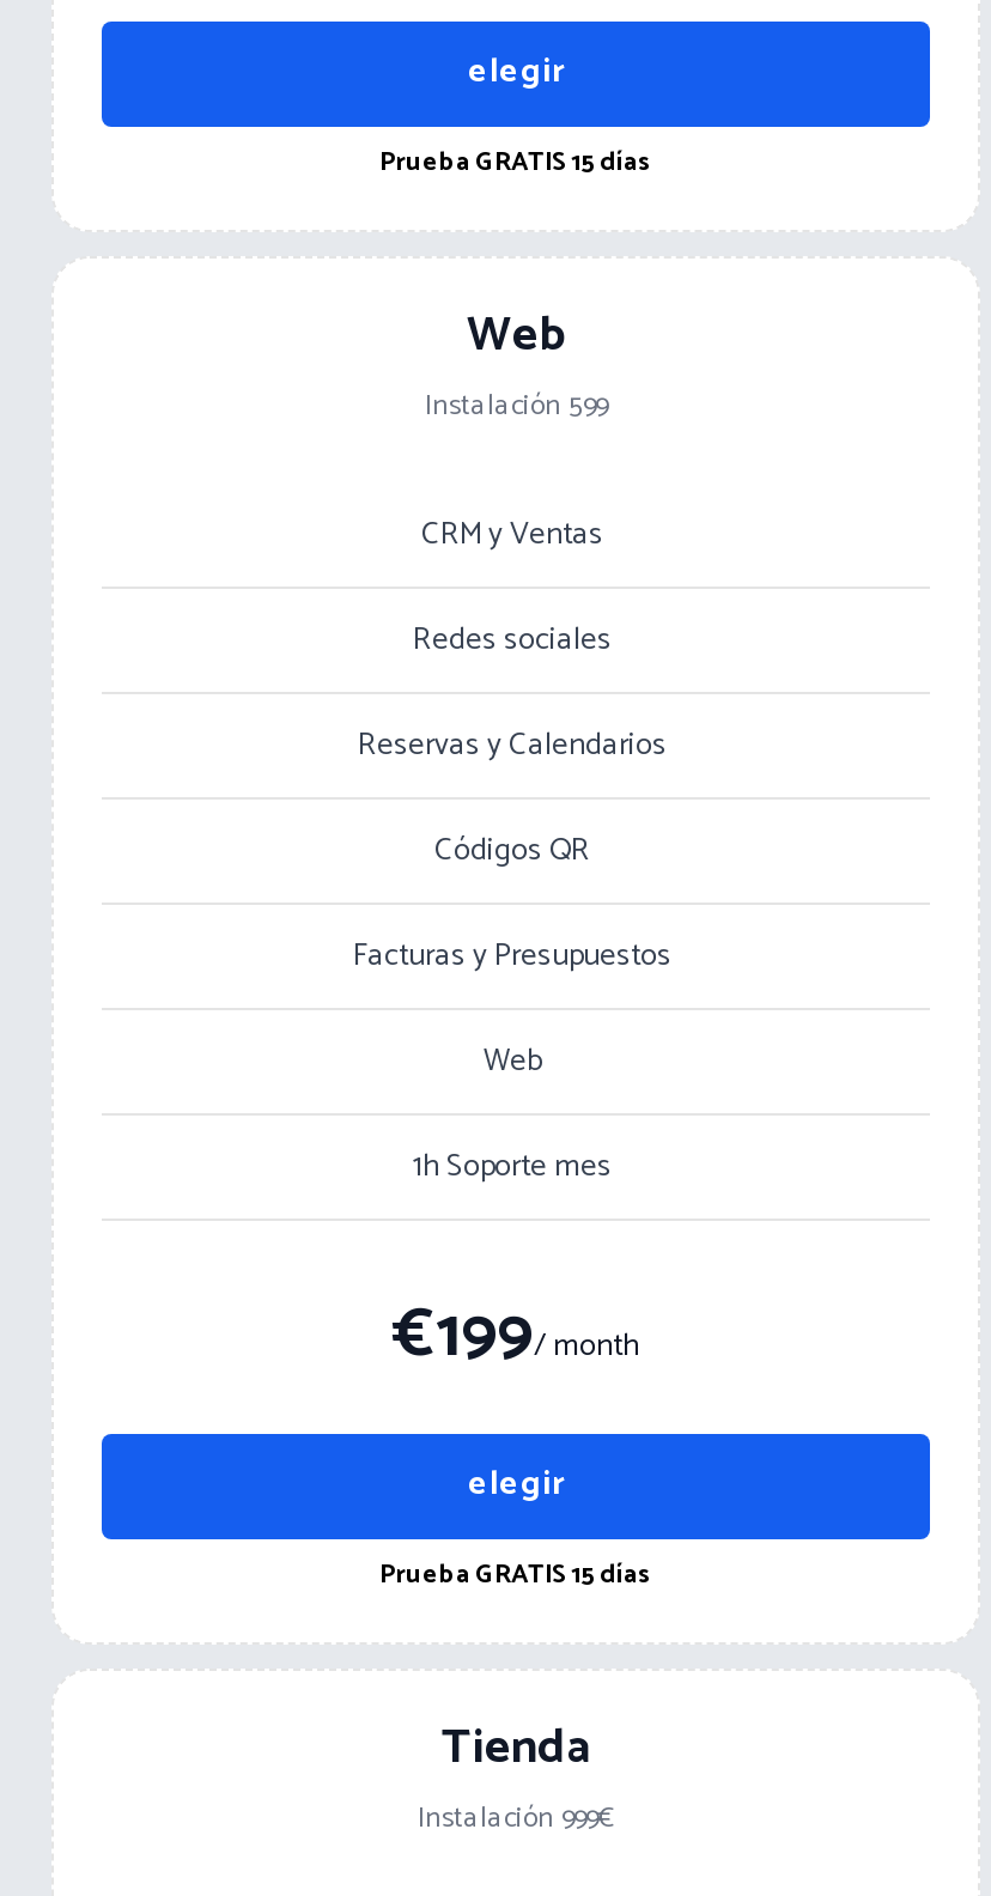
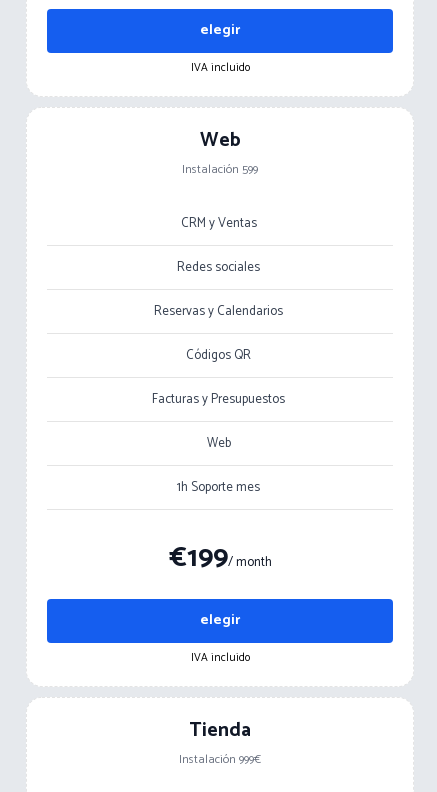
[379,142,652,185] Prueba GRATIS 15 días -> [190,59,249,77] IVA incluido
[379,1555,652,1598] Prueba GRATIS 15 días -> [190,649,249,667] IVA incluido

